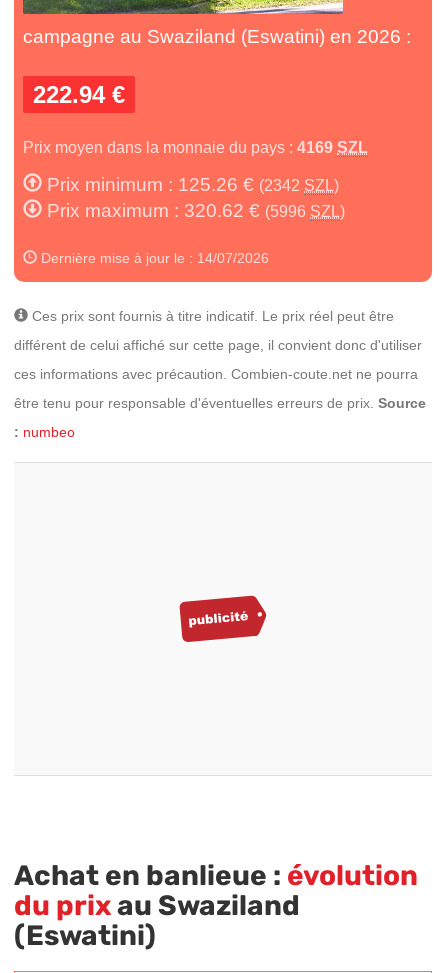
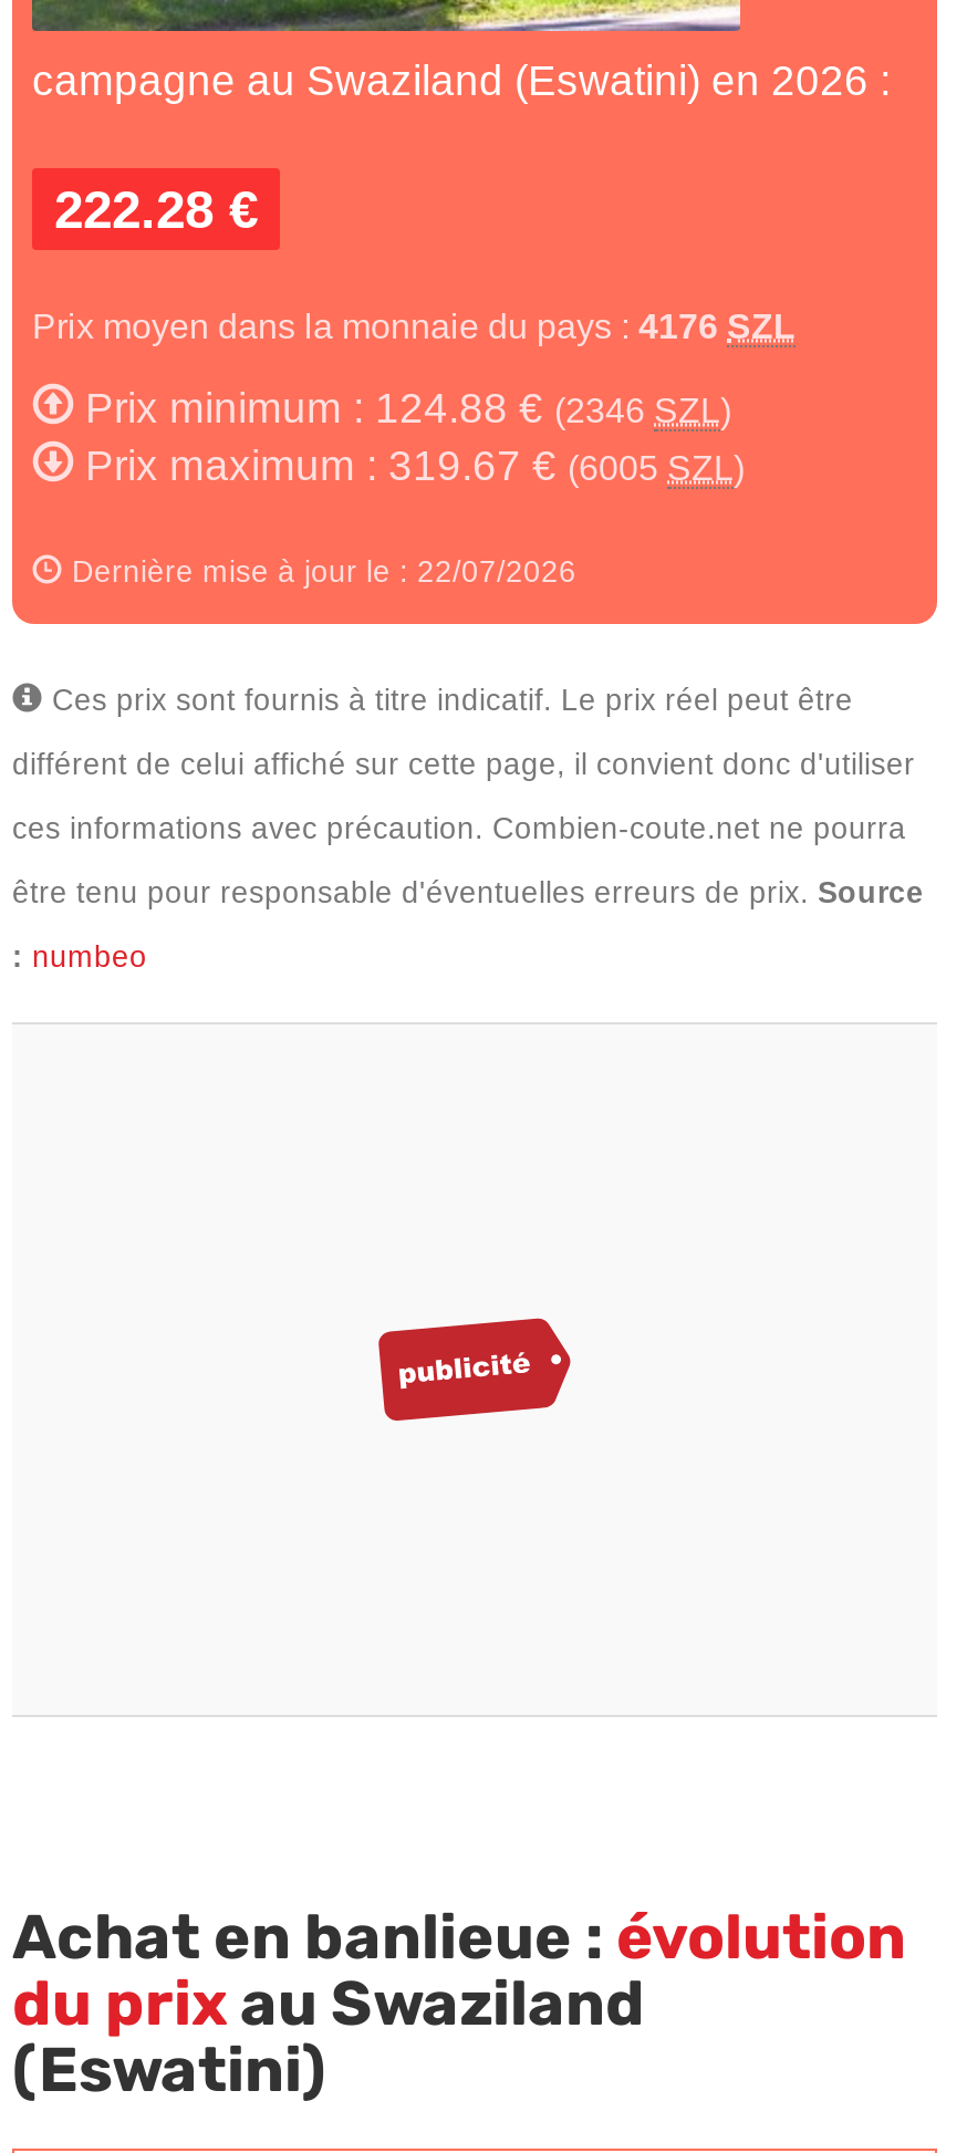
[33,81,125,108] 222.94 € -> [54,179,258,239] 222.28 €
[23,139,368,156] Prix moyen dans la monnaie du pays : 4169 SZL -> [32,308,796,345] Prix moyen dans la monnaie du pays : 4176 SZL
[42,174,339,195] Prix minimum : 125.26 €(2342 SZL) -> [74,385,731,431] Prix minimum : 124.88 €(2346 SZL)
[42,200,345,221] Prix maximum : 320.62 €(5996 SZL) -> [74,443,745,489] Prix maximum : 319.67 €(6005 SZL)
[37,251,269,266] Dernière mise à jour le : 14/07/2026 -> [63,555,576,589] Dernière mise à jour le : 22/07/2026

